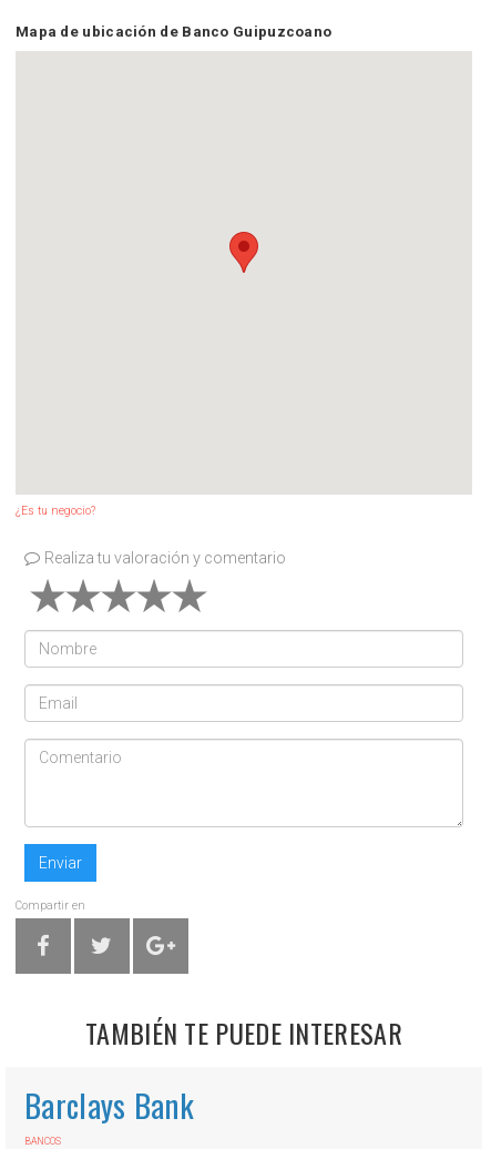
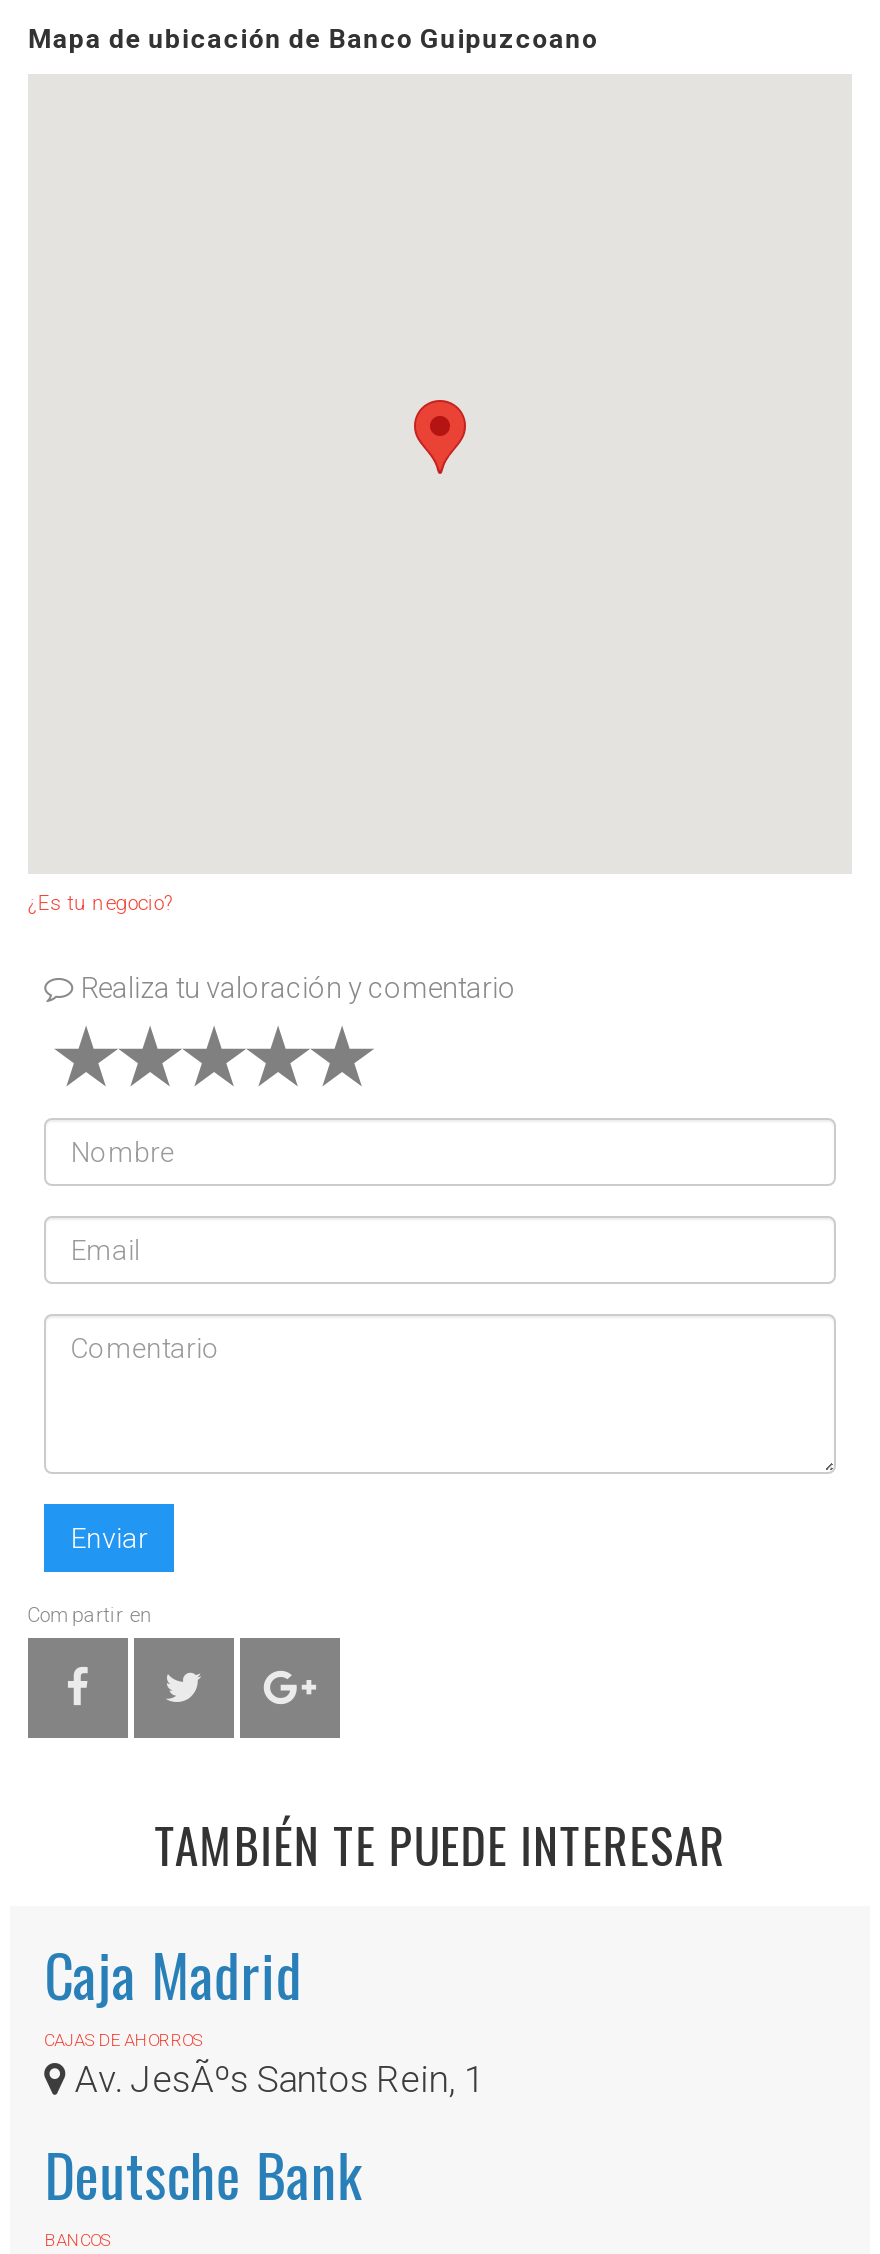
[25,1081,194,1128] Barclays Bank -> [44,1932,484,2216] Caja Madrid | CAJAS DE AHORROS | Av. JesÃºs Santos Rein, 1 | Deutsche Bank

